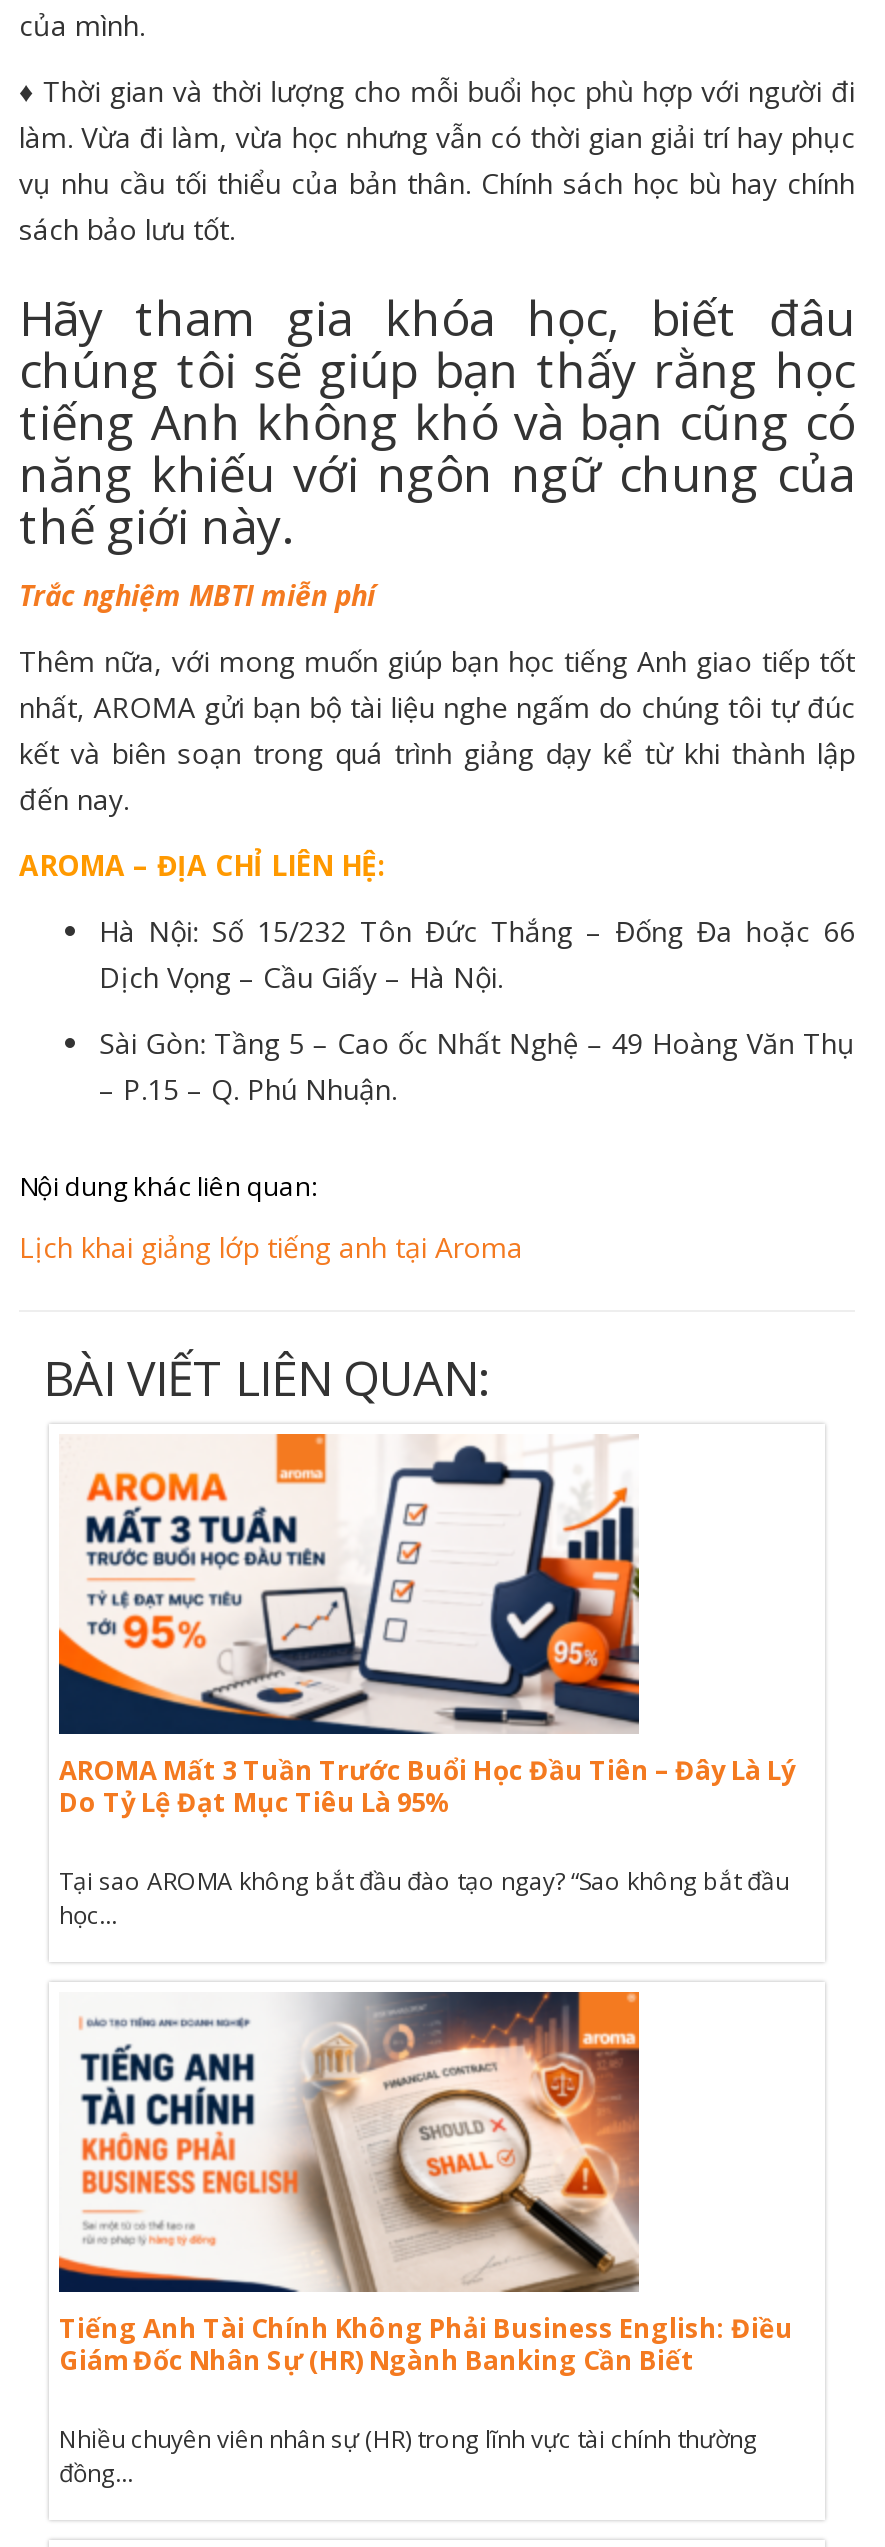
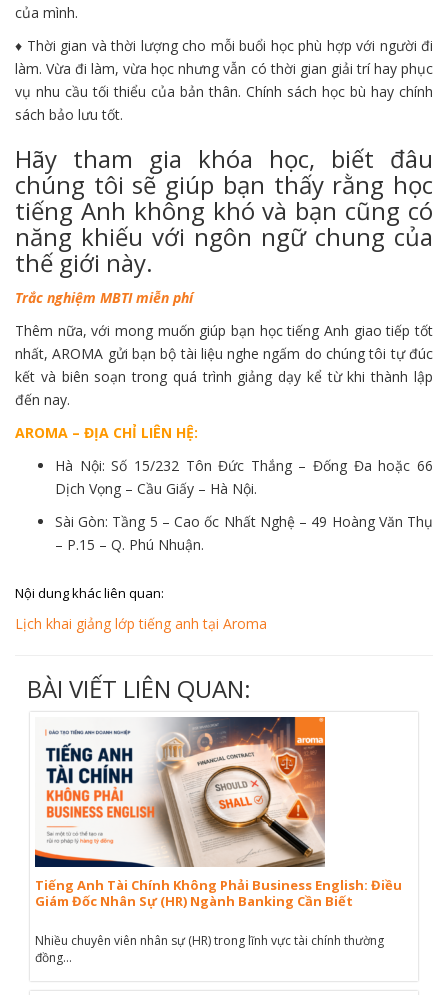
[57,1432,795,1933] [image] | AROMA Mất 3 Tuần Trước Buổi Học Đầu Tiên – Đây Là Lý | Do Tỷ Lệ Đạt Mục Tiêu Là 95% | Tại sao AROMA không bắt đầu đào tạo ngay? “Sao không bắt đầu | học... -> none

